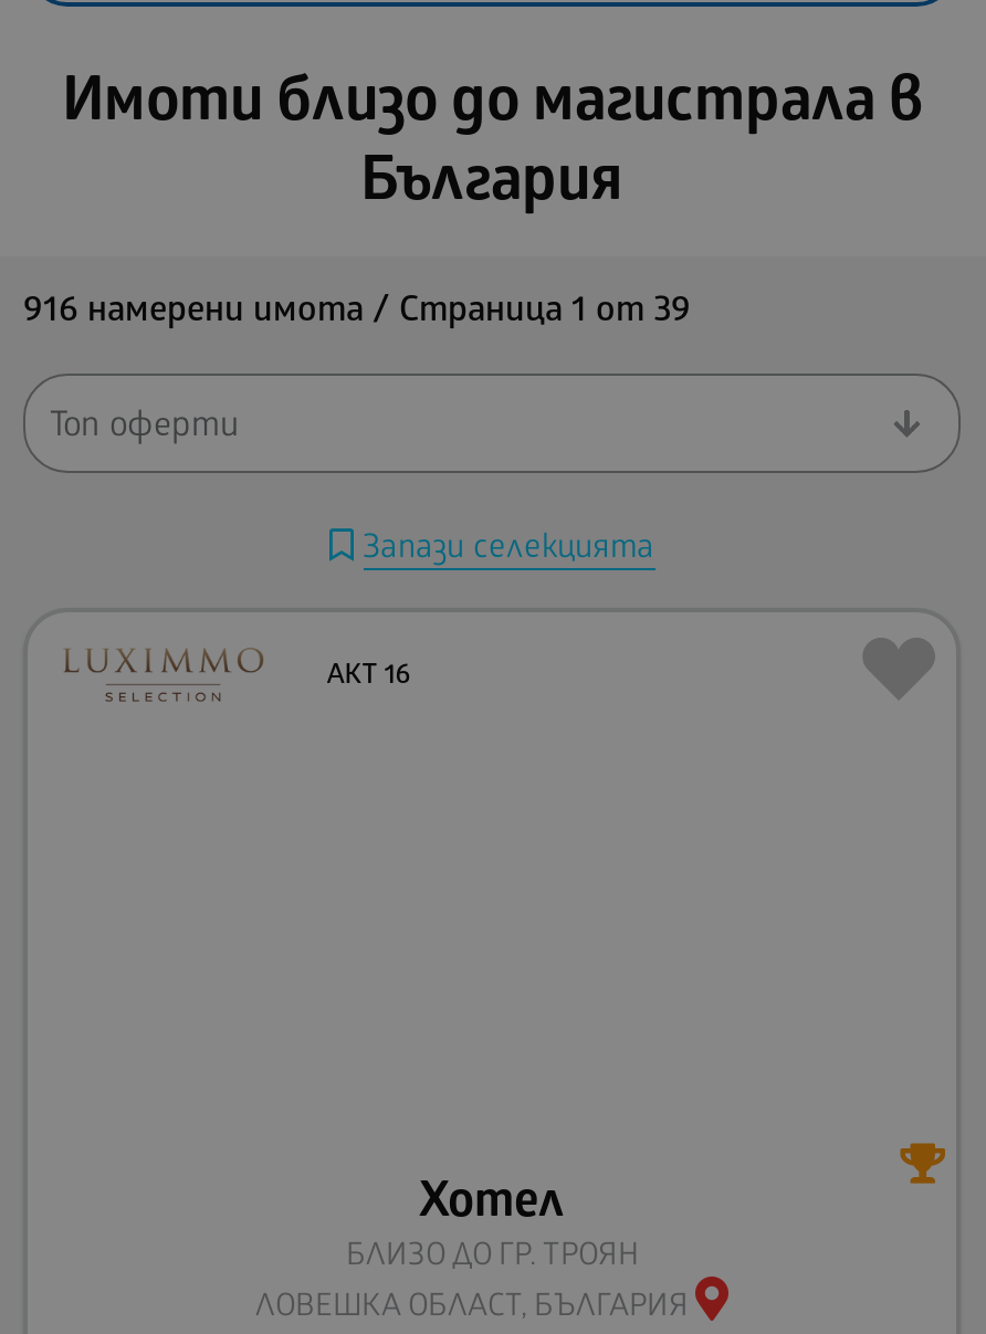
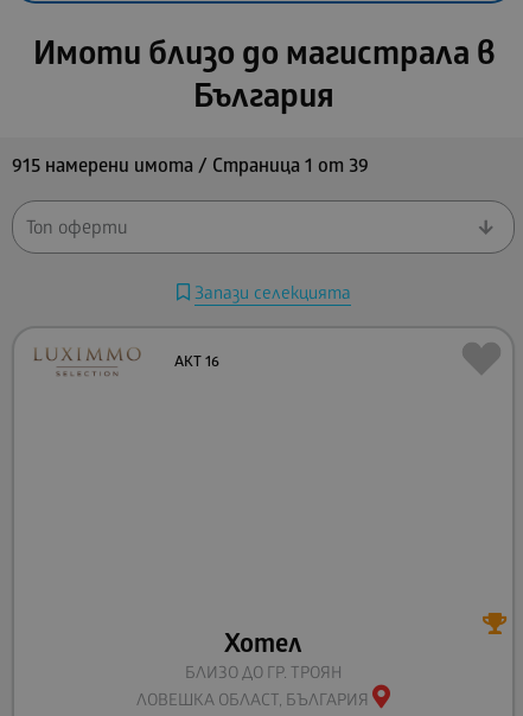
[23,287,691,332] 916 намерени имота / Страницa 1 от 39 -> [12,154,369,178] 915 намерени имота / Страницa 1 от 39

